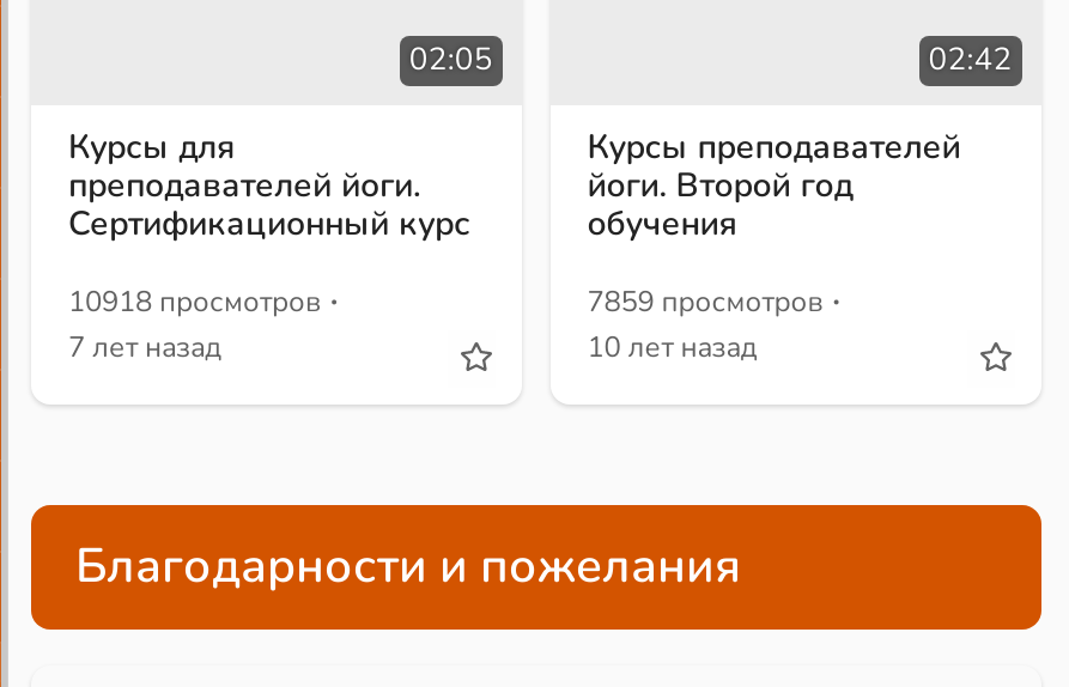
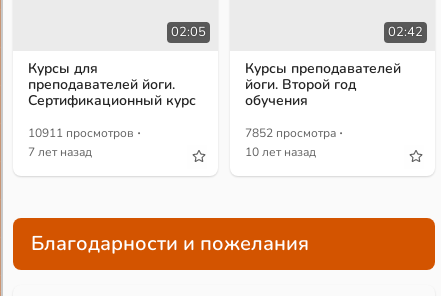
[68,270,339,328] 10918 просмотров · -> [28,120,141,144] 10911 просмотров ·
[587,270,841,328] 7859 просмотров · -> [245,120,343,144] 7852 просмотра ·

